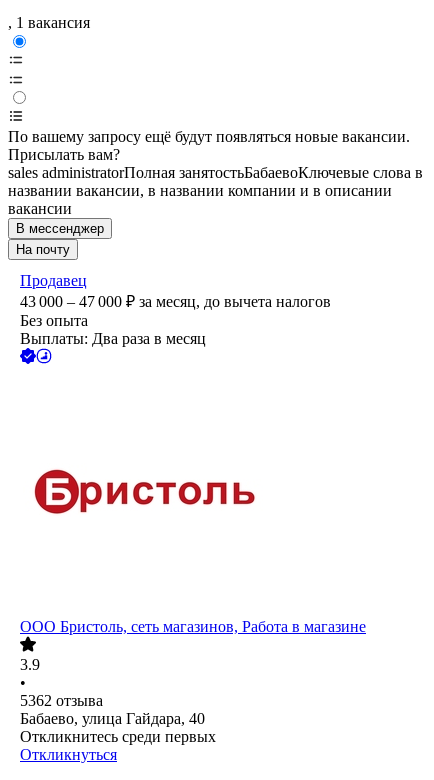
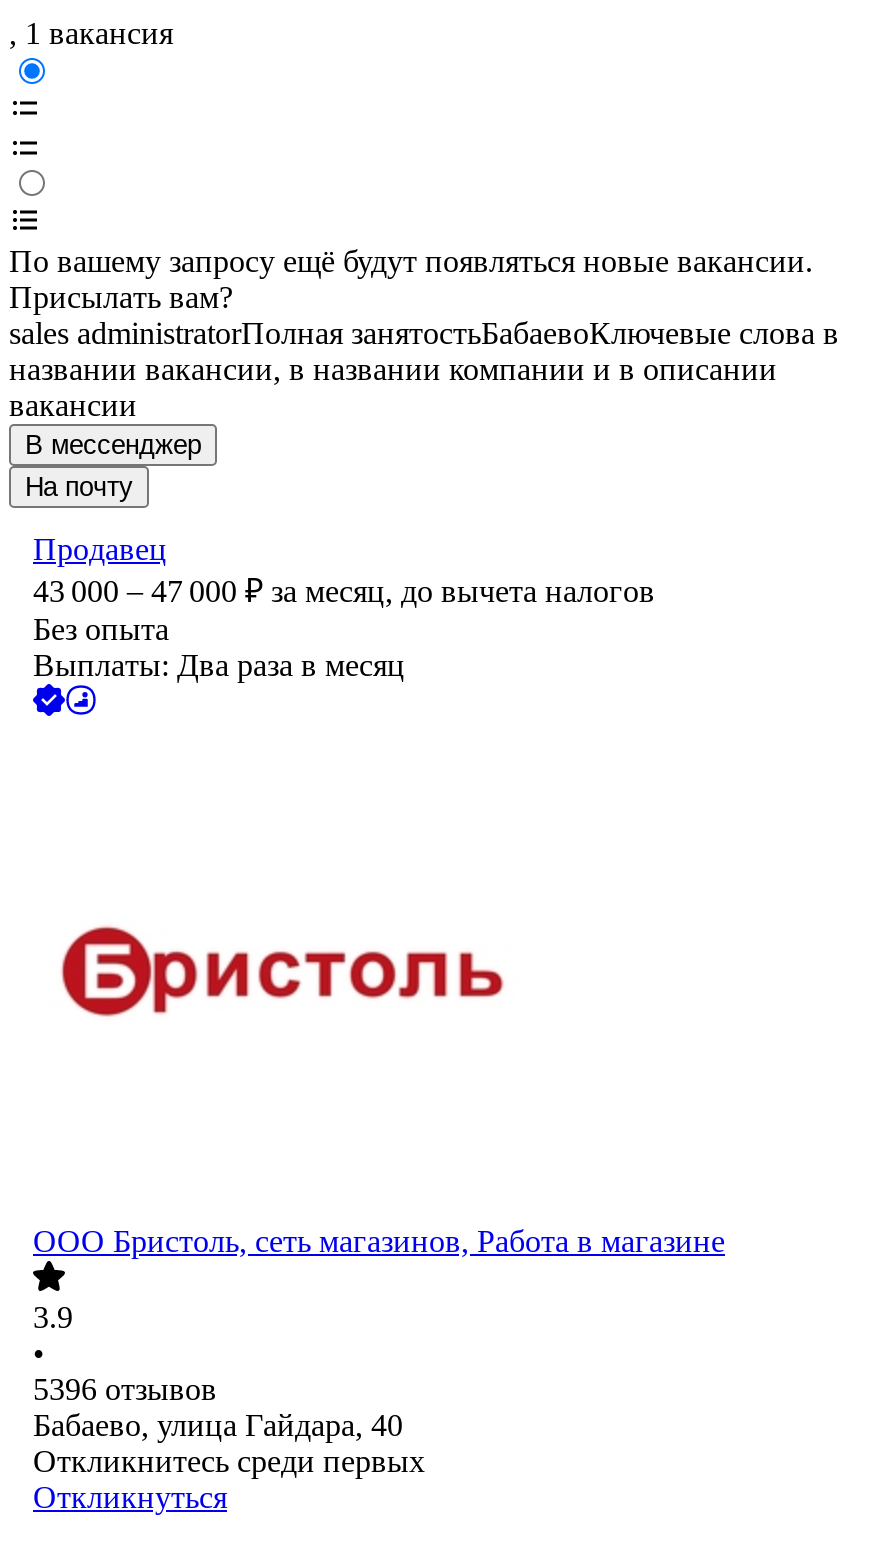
[20,692,103,709] 5362 отзыва -> [33,1373,217,1407] 5396 отзывов

